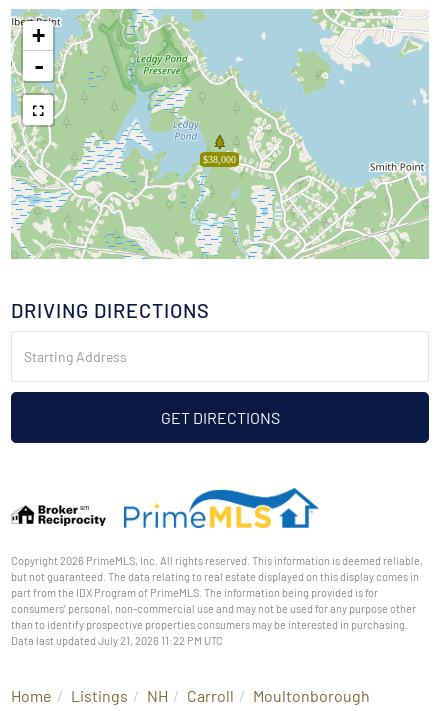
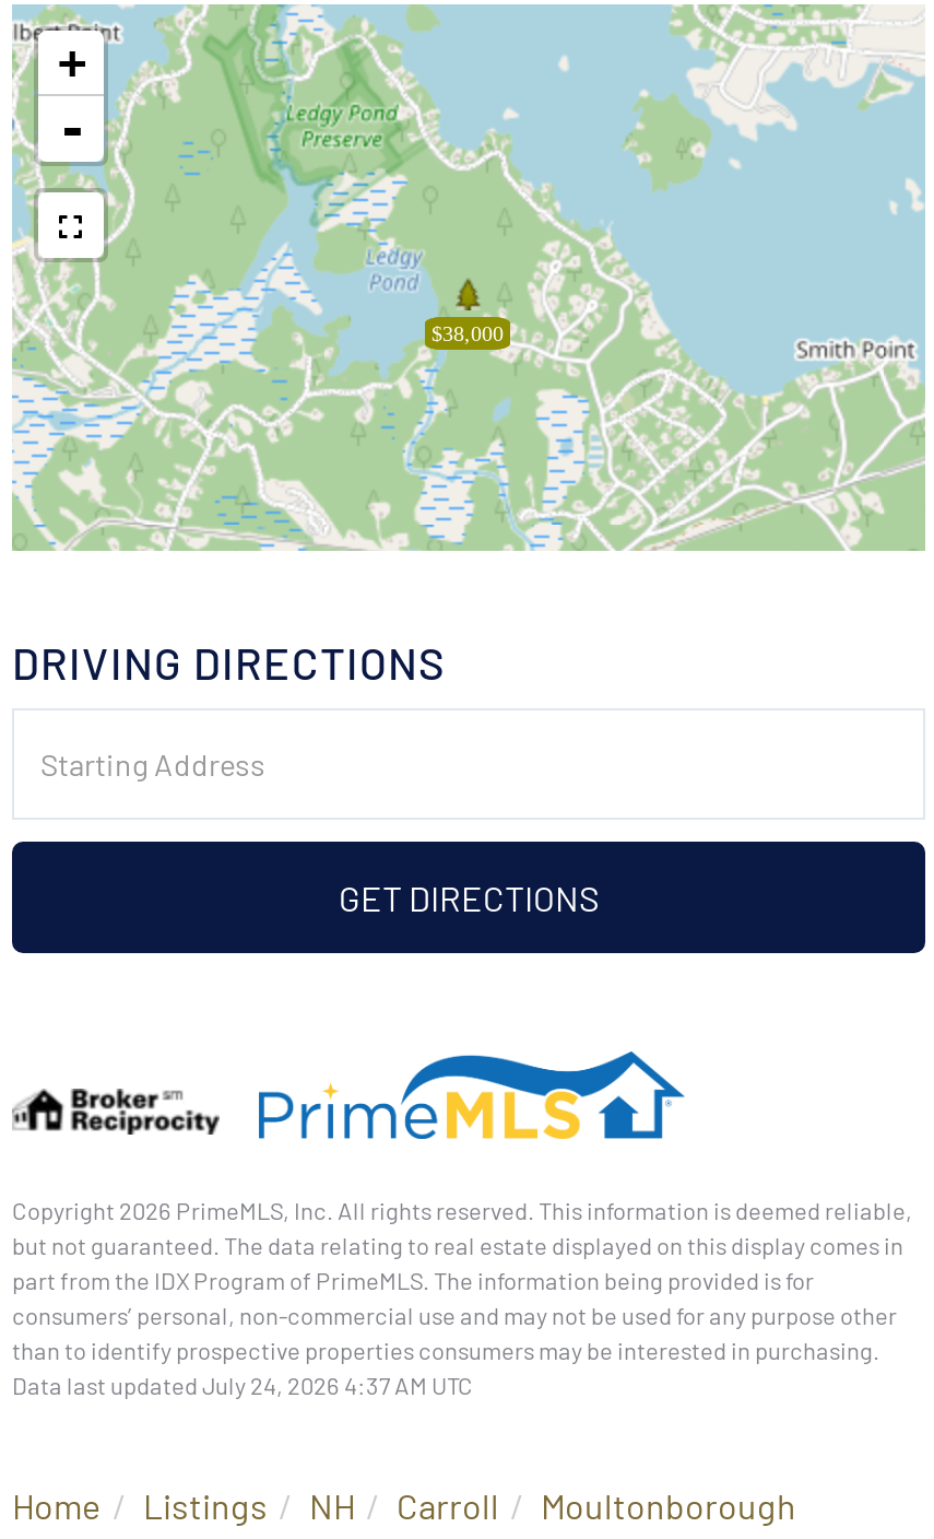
[11,634,223,647] Data last updated July 21, 2026 11:22 PM UTC -> [12,1371,473,1400] Data last updated July 24, 2026 4:37 AM UTC

